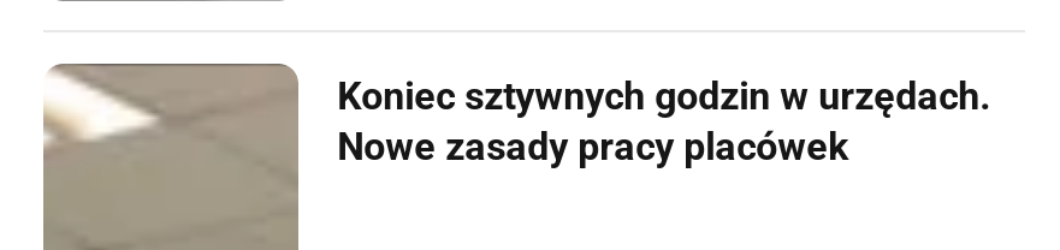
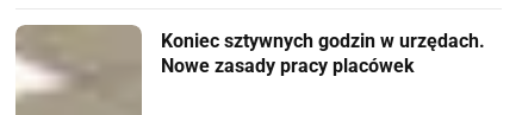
[41,70,159,216] [image] -> [14,27,70,102] [image]

